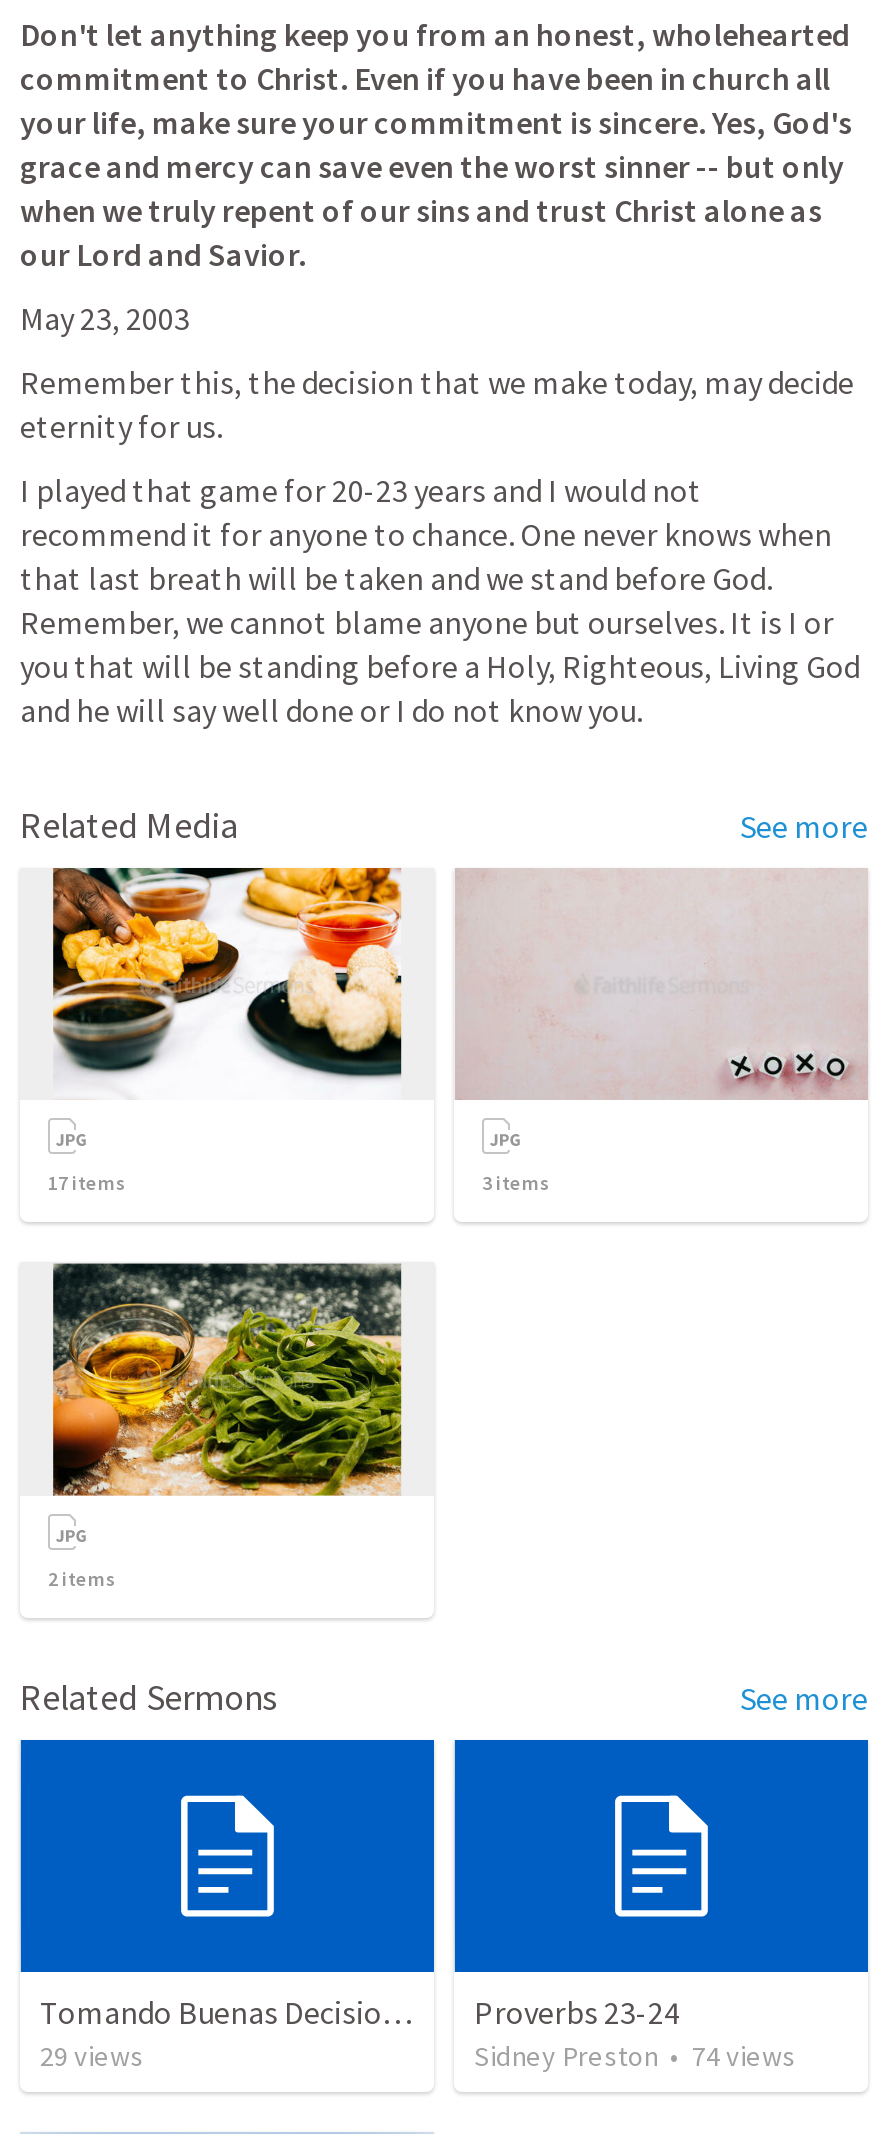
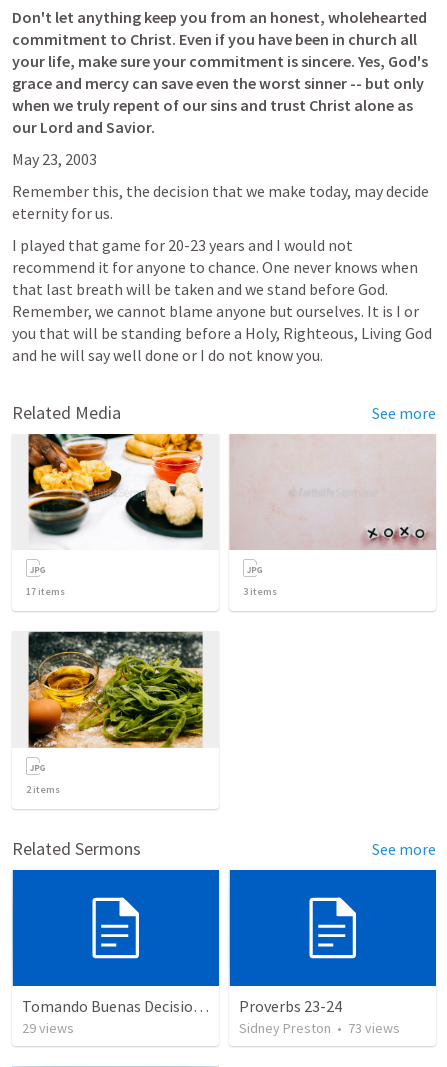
[474,2039,796,2075] Sidney Preston • 74 views -> [239,1019,400,1037] Sidney Preston • 73 views

